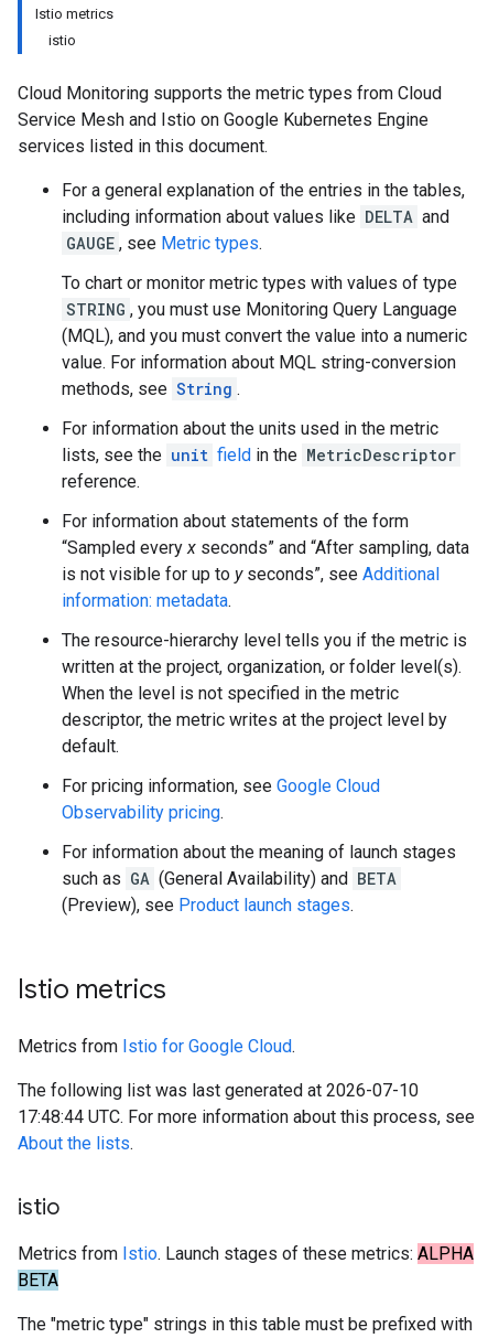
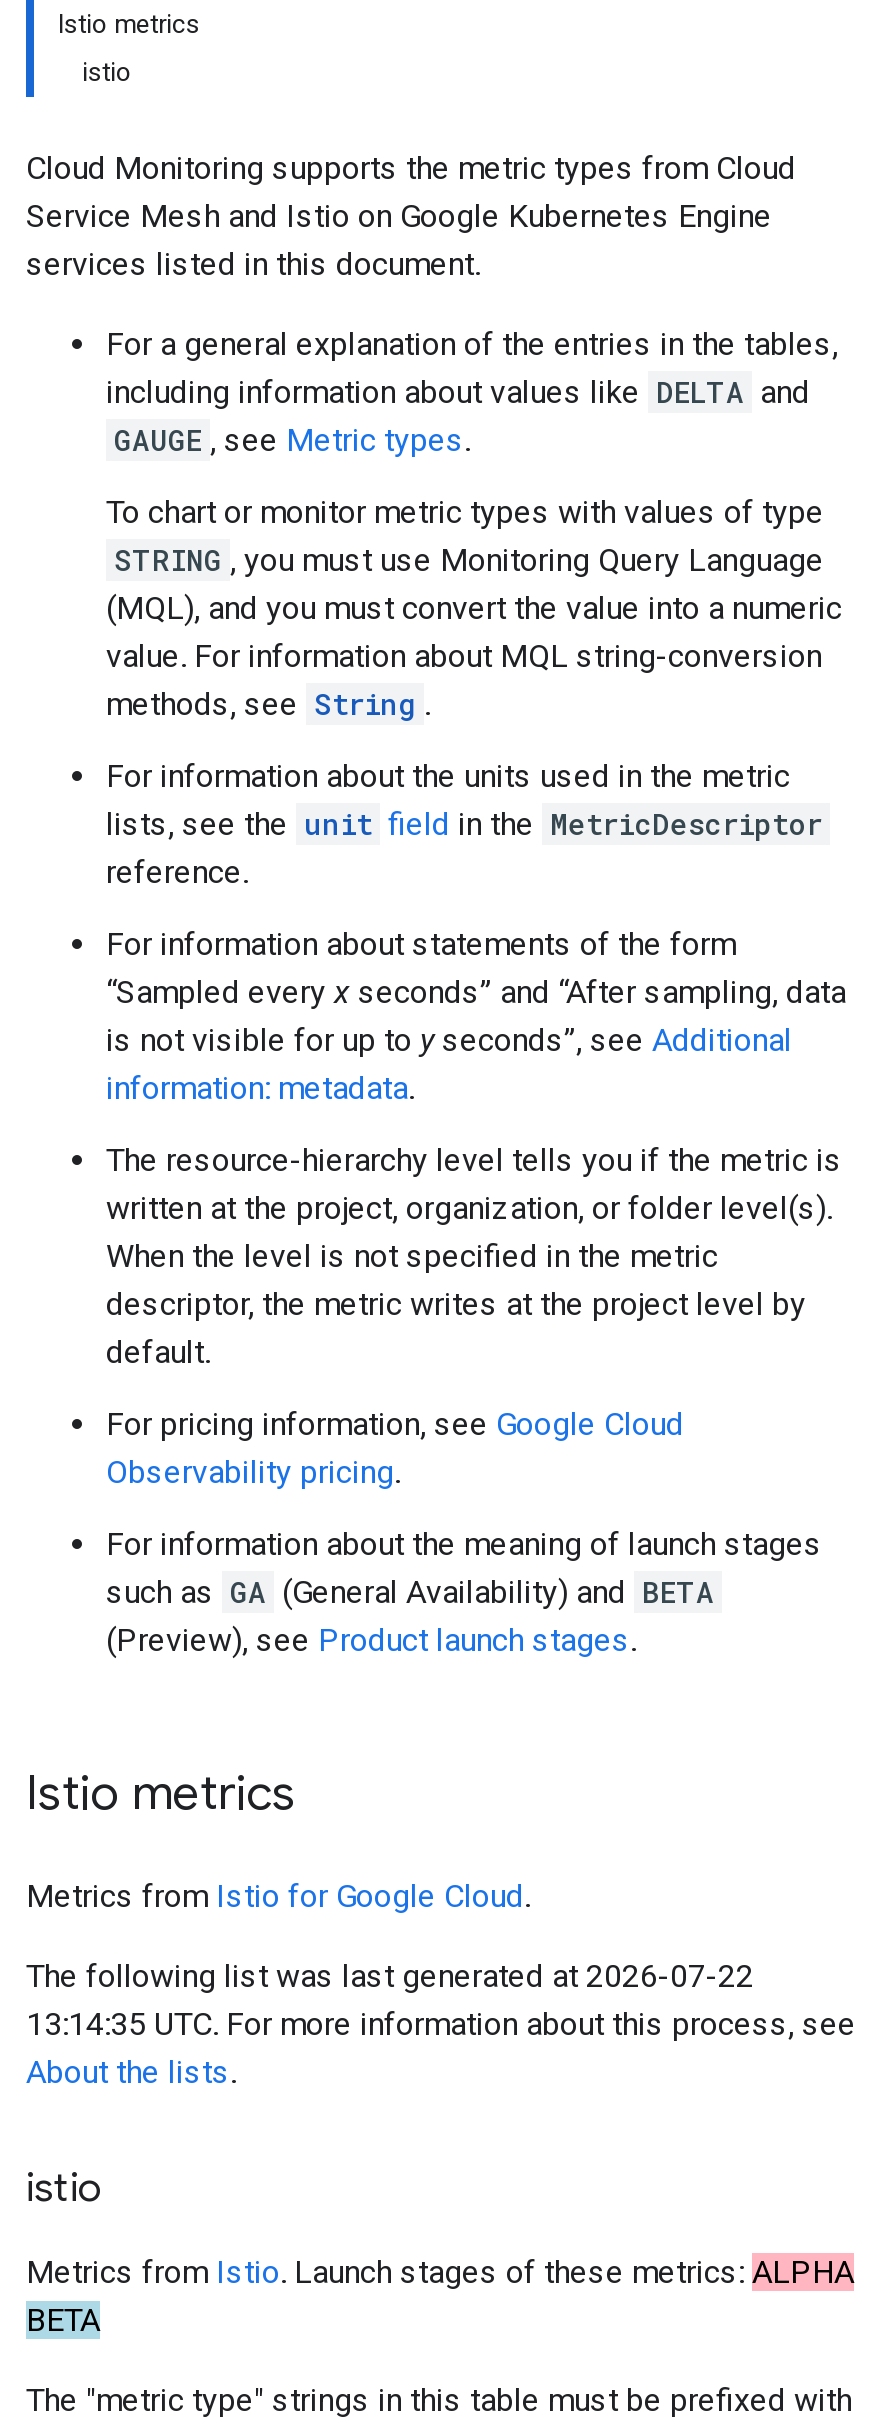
[18,1080,419,1101] The following list was last generated at 2026-07-10 -> [26,1957,754,1995] The following list was last generated at 2026-07-22
[18,1106,475,1127] 17:48:44 UTC. For more information about this process, see -> [26,2005,856,2043] 13:14:35 UTC. For more information about this process, see

